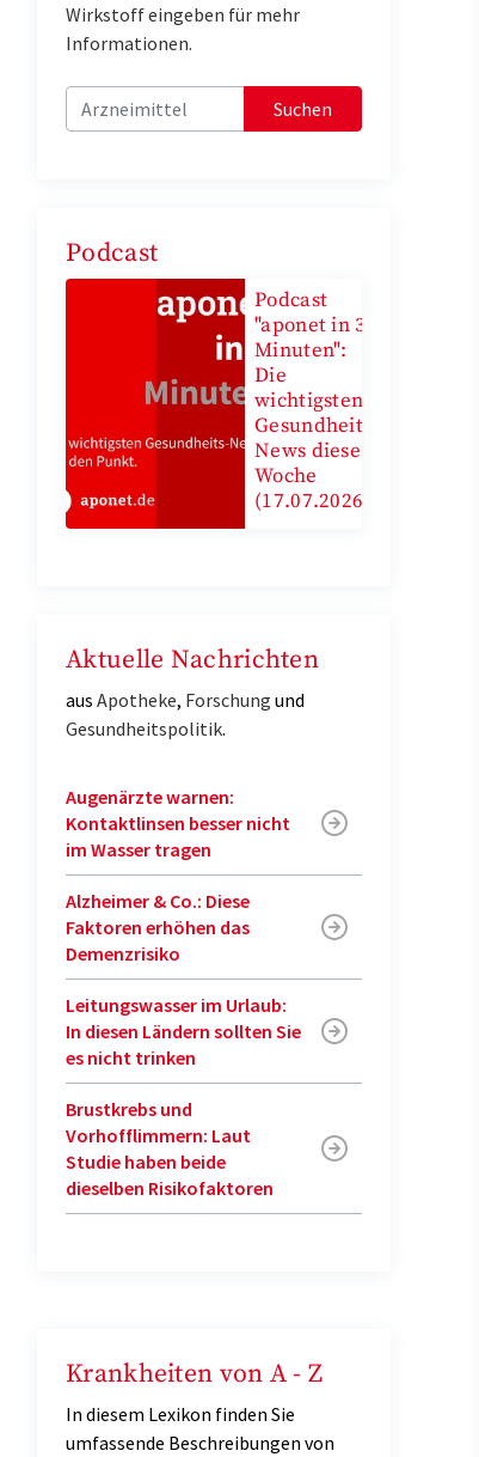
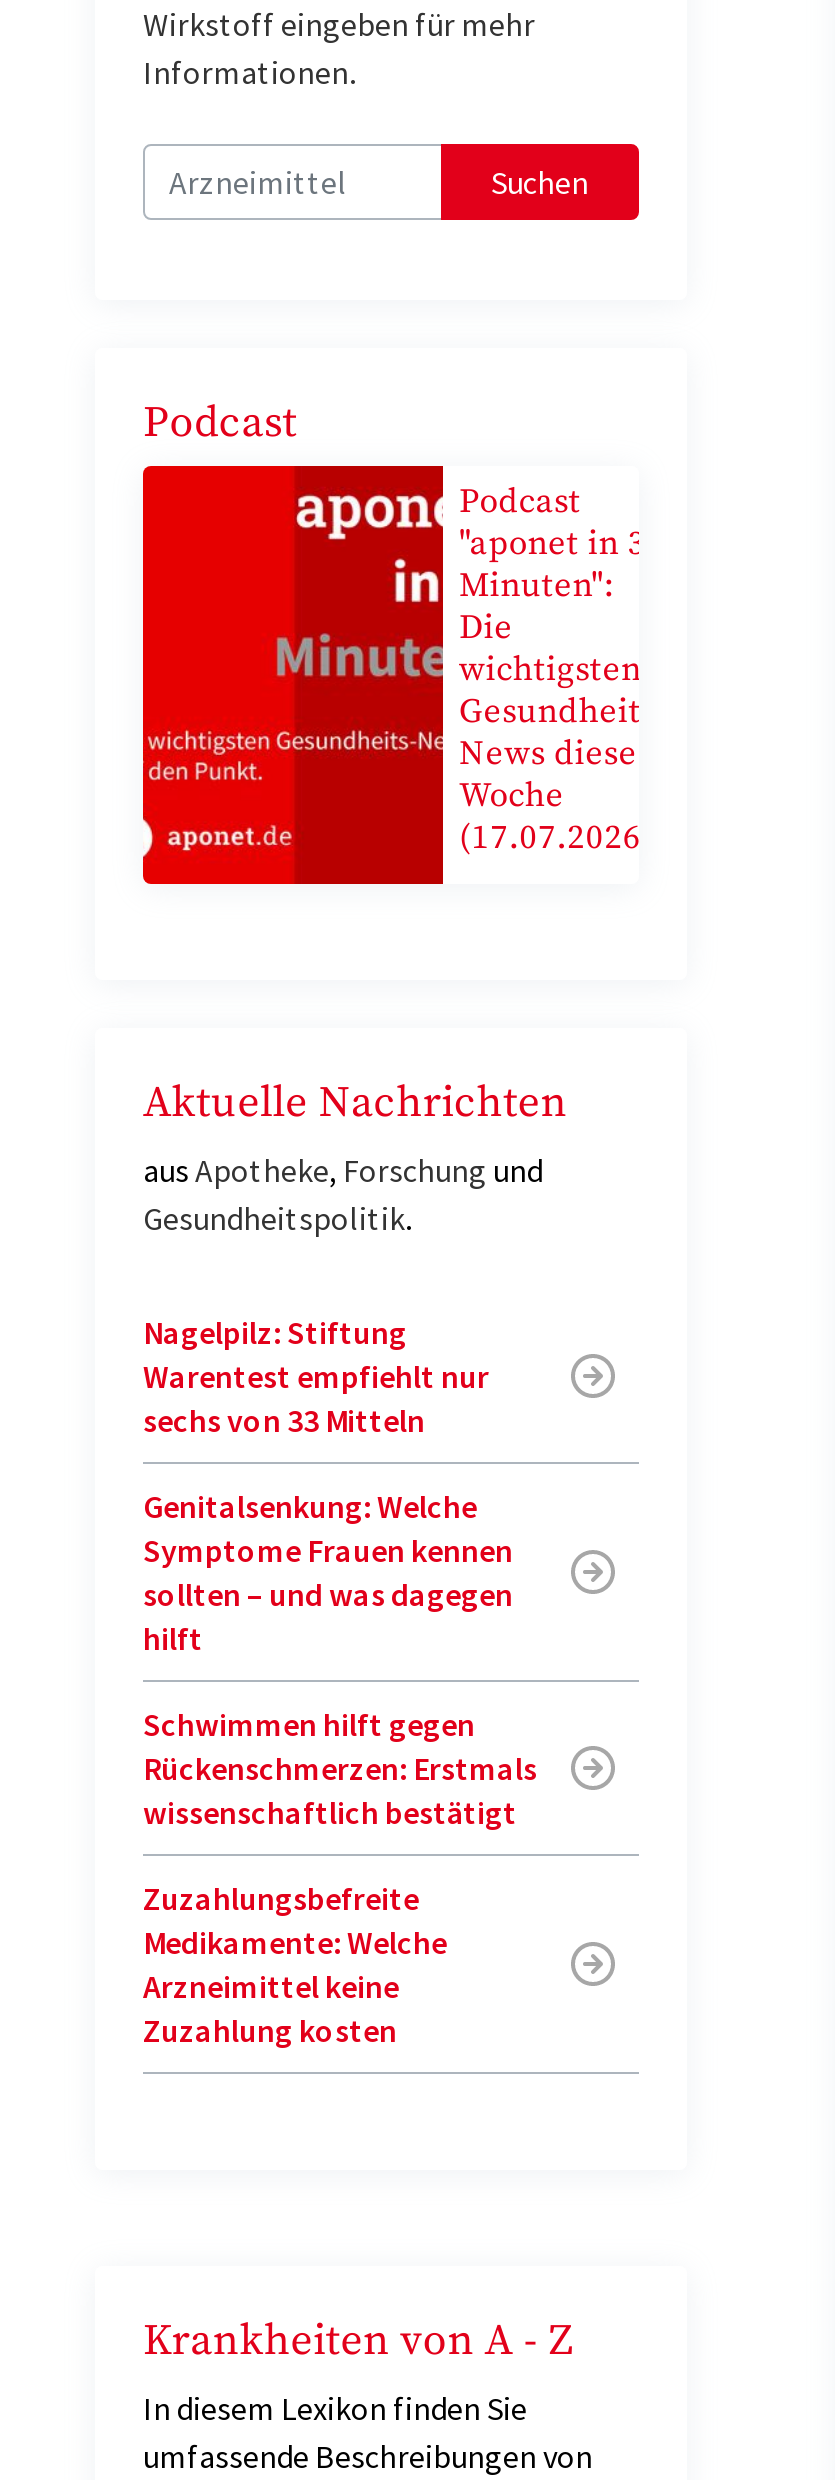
[66,784,290,861] Augenärzte warnen: | Kontaktlinsen besser nicht | im Wasser tragen -> [143,1312,489,1440] Nagelpilz: Stiftung | Warentest empfiehlt nur | sechs von 33 Mitteln
[66,889,250,965] Alzheimer & Co.: Diese | Faktoren erhöhen das | Demenzrisiko -> [143,1486,513,1658] Genitalsenkung: Welche | Symptome Frauen kennen | sollten – und was dagegen | hilft
[66,993,301,1069] Leitungswasser im Urlaub: | In diesen Ländern sollten Sie | es nicht trinken -> [143,1704,537,1832] Schwimmen hilft gegen | Rückenschmerzen: Erstmals | wissenschaftlich bestätigt
[66,1097,274,1200] Brustkrebs und | Vorhofflimmern: Laut | Studie haben beide | dieselben Risikofaktoren -> [143,1878,447,2050] Zuzahlungsbefreite | Medikamente: Welche | Arzneimittel keine | Zuzahlung kosten

